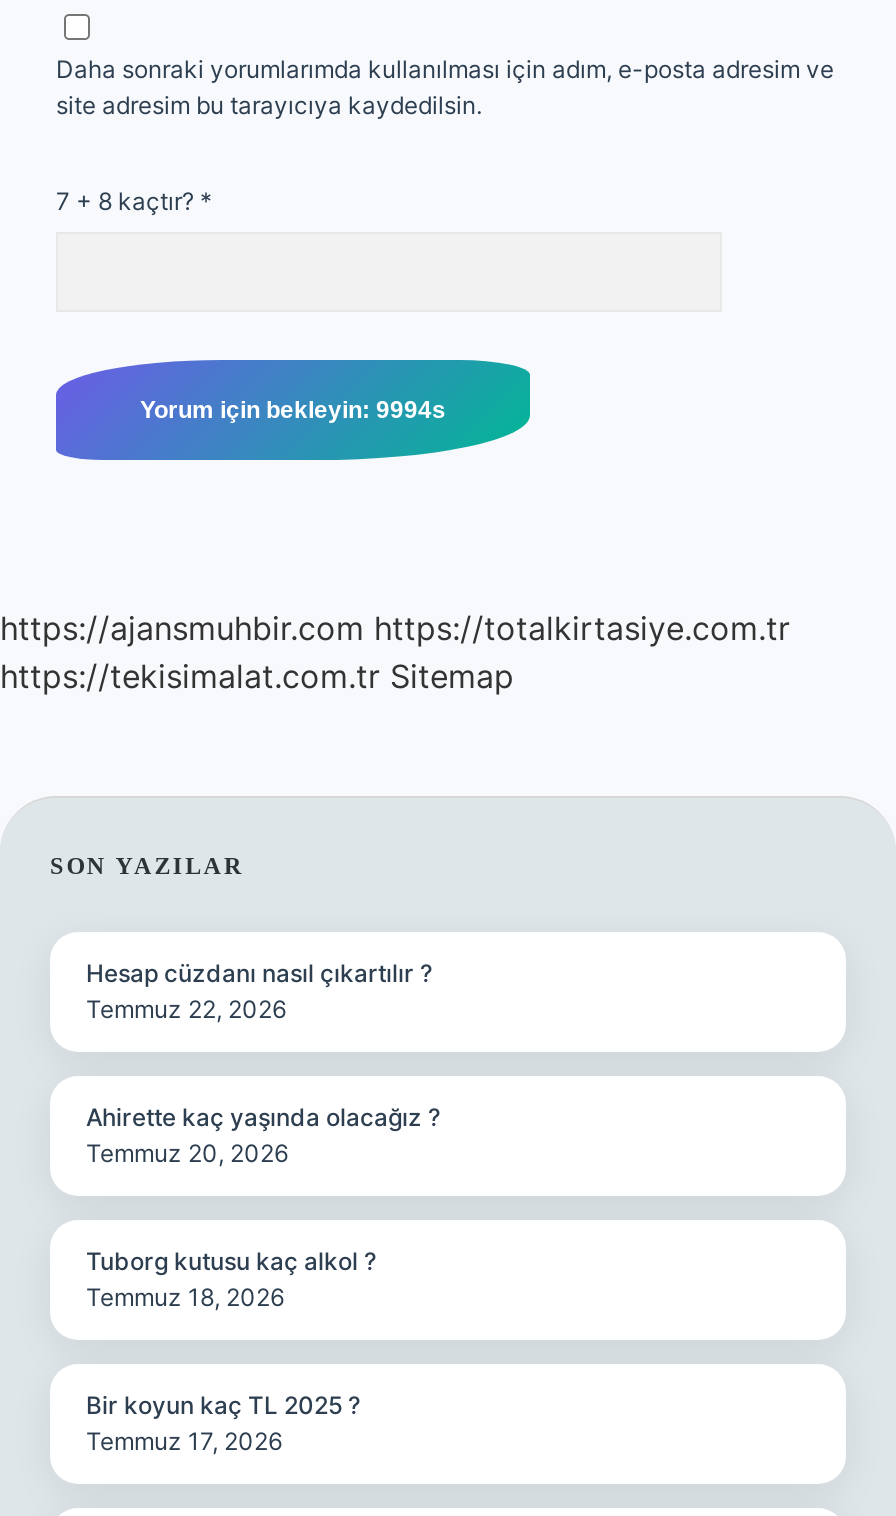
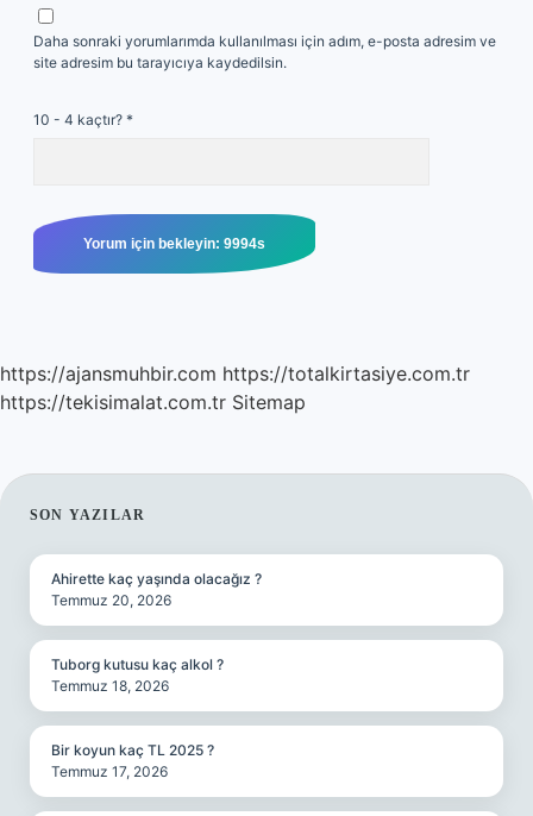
[56,186,212,216] 7 + 8 kaçtır? * -> [33,111,133,128] 10 - 4 kaçtır? *
[86,958,432,1024] Hesap cüzdanı nasıl çıkartılır ? | Temmuz 22, 2026 -> none

